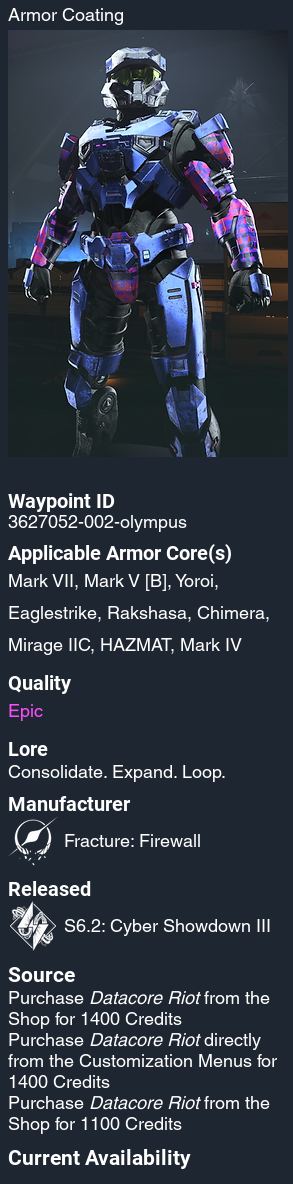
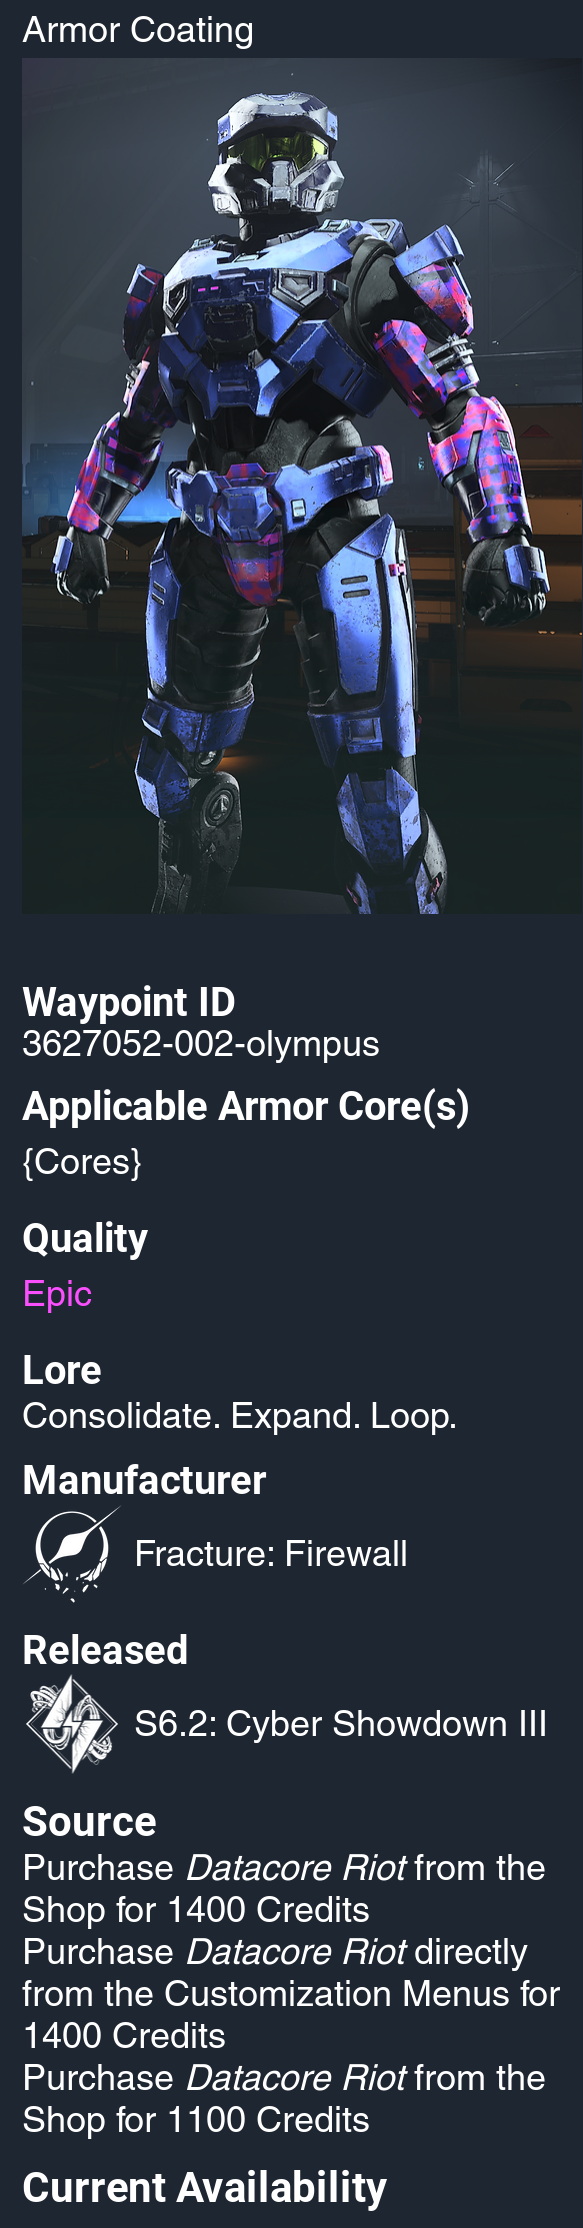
[8,570,270,655] Mark VII, Mark V [B], Yoroi, | Eaglestrike, Rakshasa, Chimera, | Mirage IIC, HAZMAT, Mark IV -> [22,1140,142,1182] {Cores}

